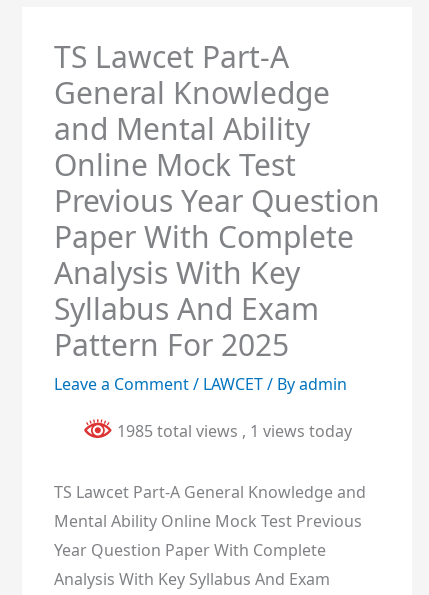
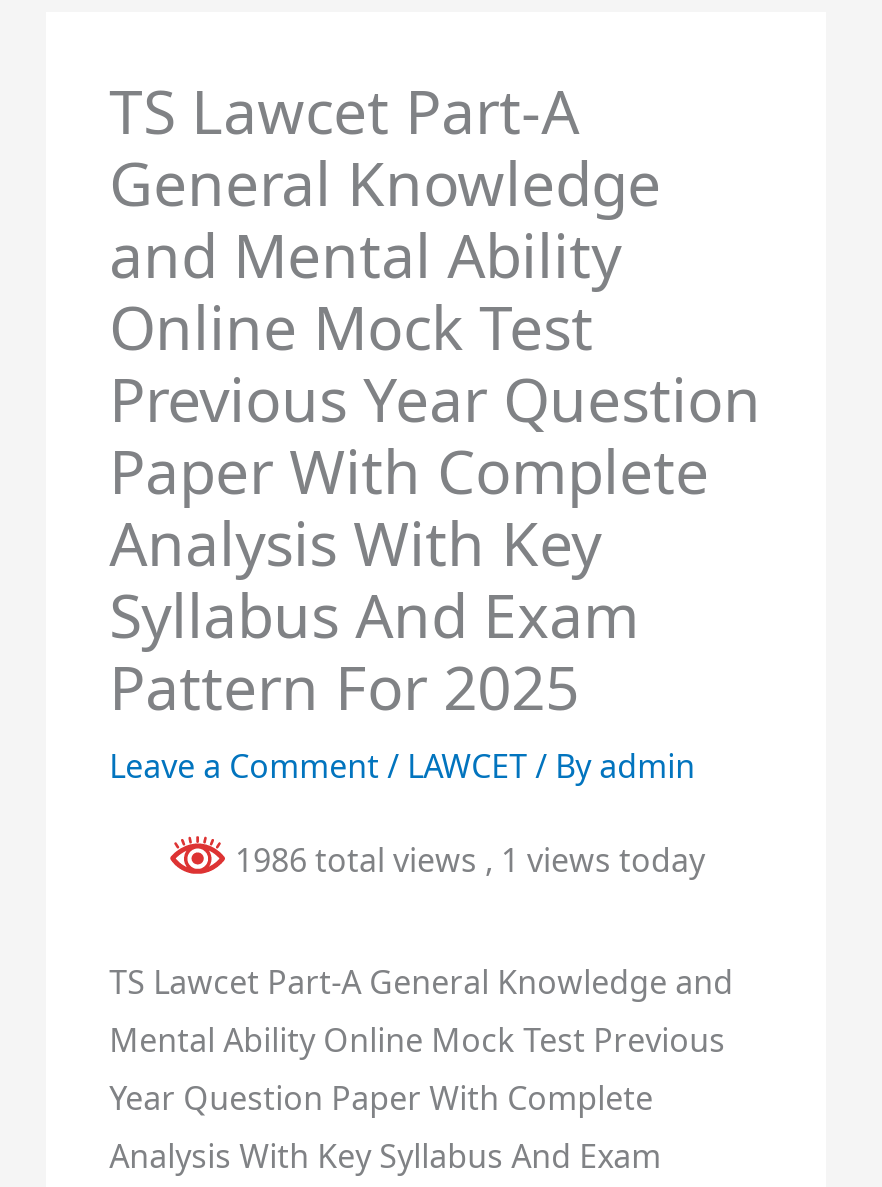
[112,420,351,442] 1985 total views, 1 views today -> [227,838,705,882] 1986 total views, 1 views today

